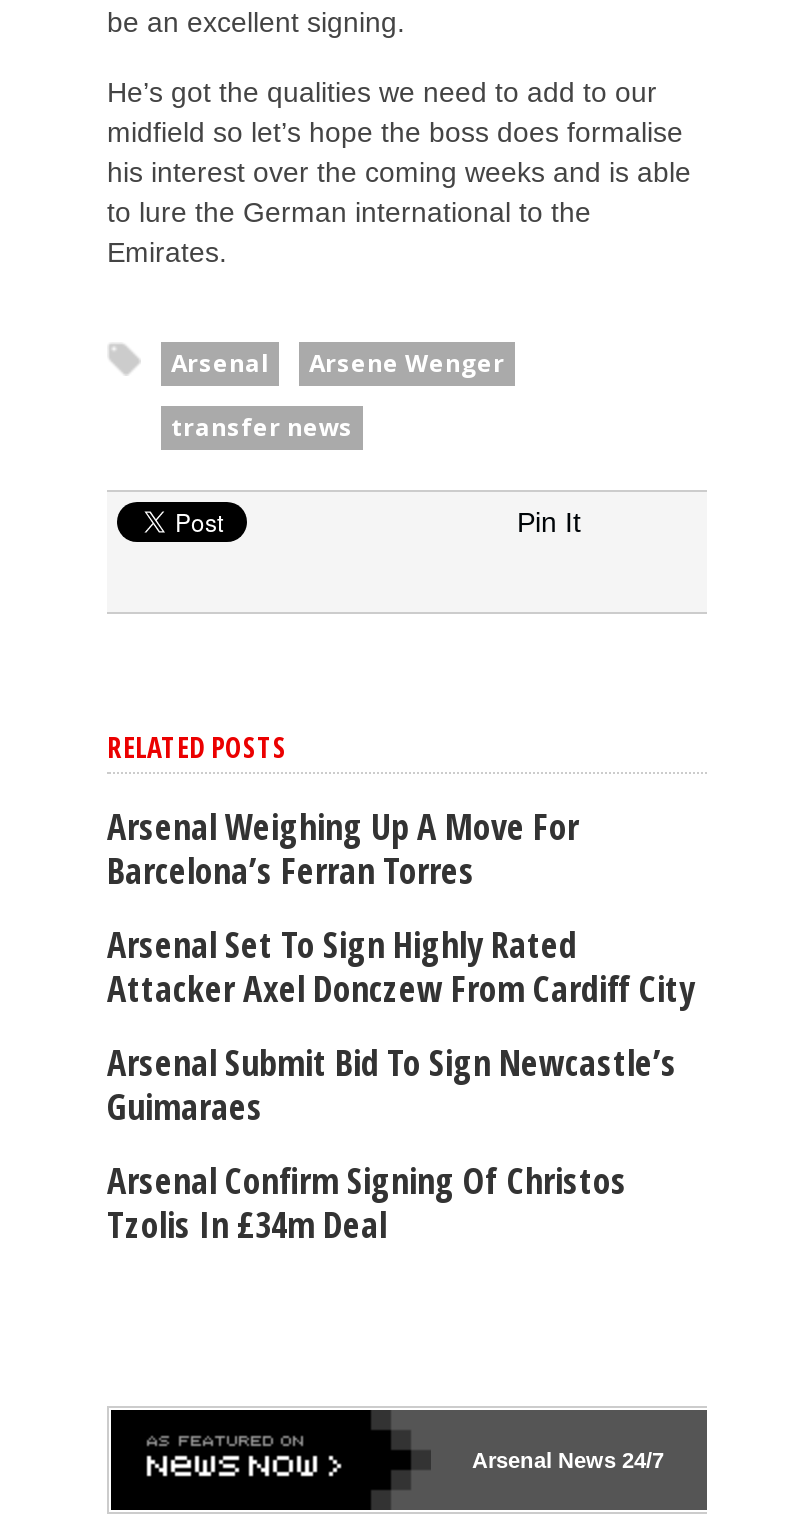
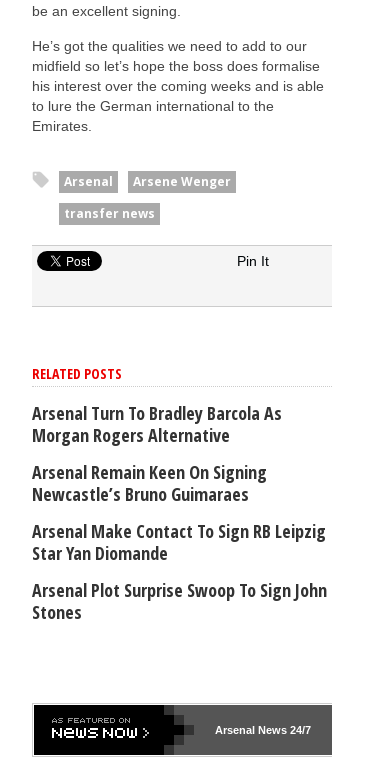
[107,802,579,894] Arsenal Weighing Up A Move For | Barcelona’s Ferran Torres -> [32,401,282,447] Arsenal Turn To Bradley Barcola As | Morgan Rogers Alternative
[107,920,695,1012] Arsenal Set To Sign Highly Rated | Attacker Axel Donczew From Cardiff City -> [32,460,267,506] Arsenal Remain Keen On Signing | Newcastle’s Bruno Guimaraes
[107,1038,677,1130] Arsenal Submit Bid To Sign Newcastle’s | Guimaraes -> [32,519,326,565] Arsenal Make Contact To Sign RB Leipzig | Star Yan Diomande
[107,1156,627,1248] Arsenal Confirm Signing Of Christos | Tzolis In £34m Deal -> [32,578,327,624] Arsenal Plot Surprise Swoop To Sign John | Stones

